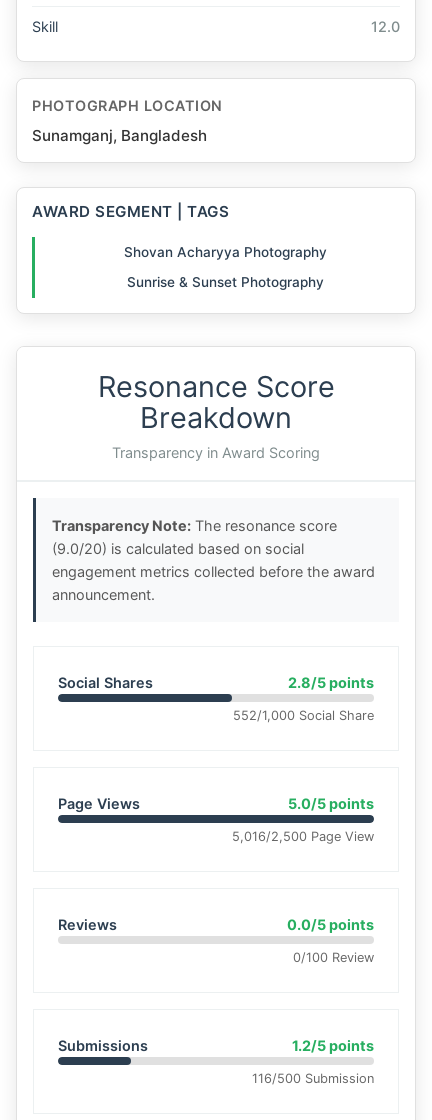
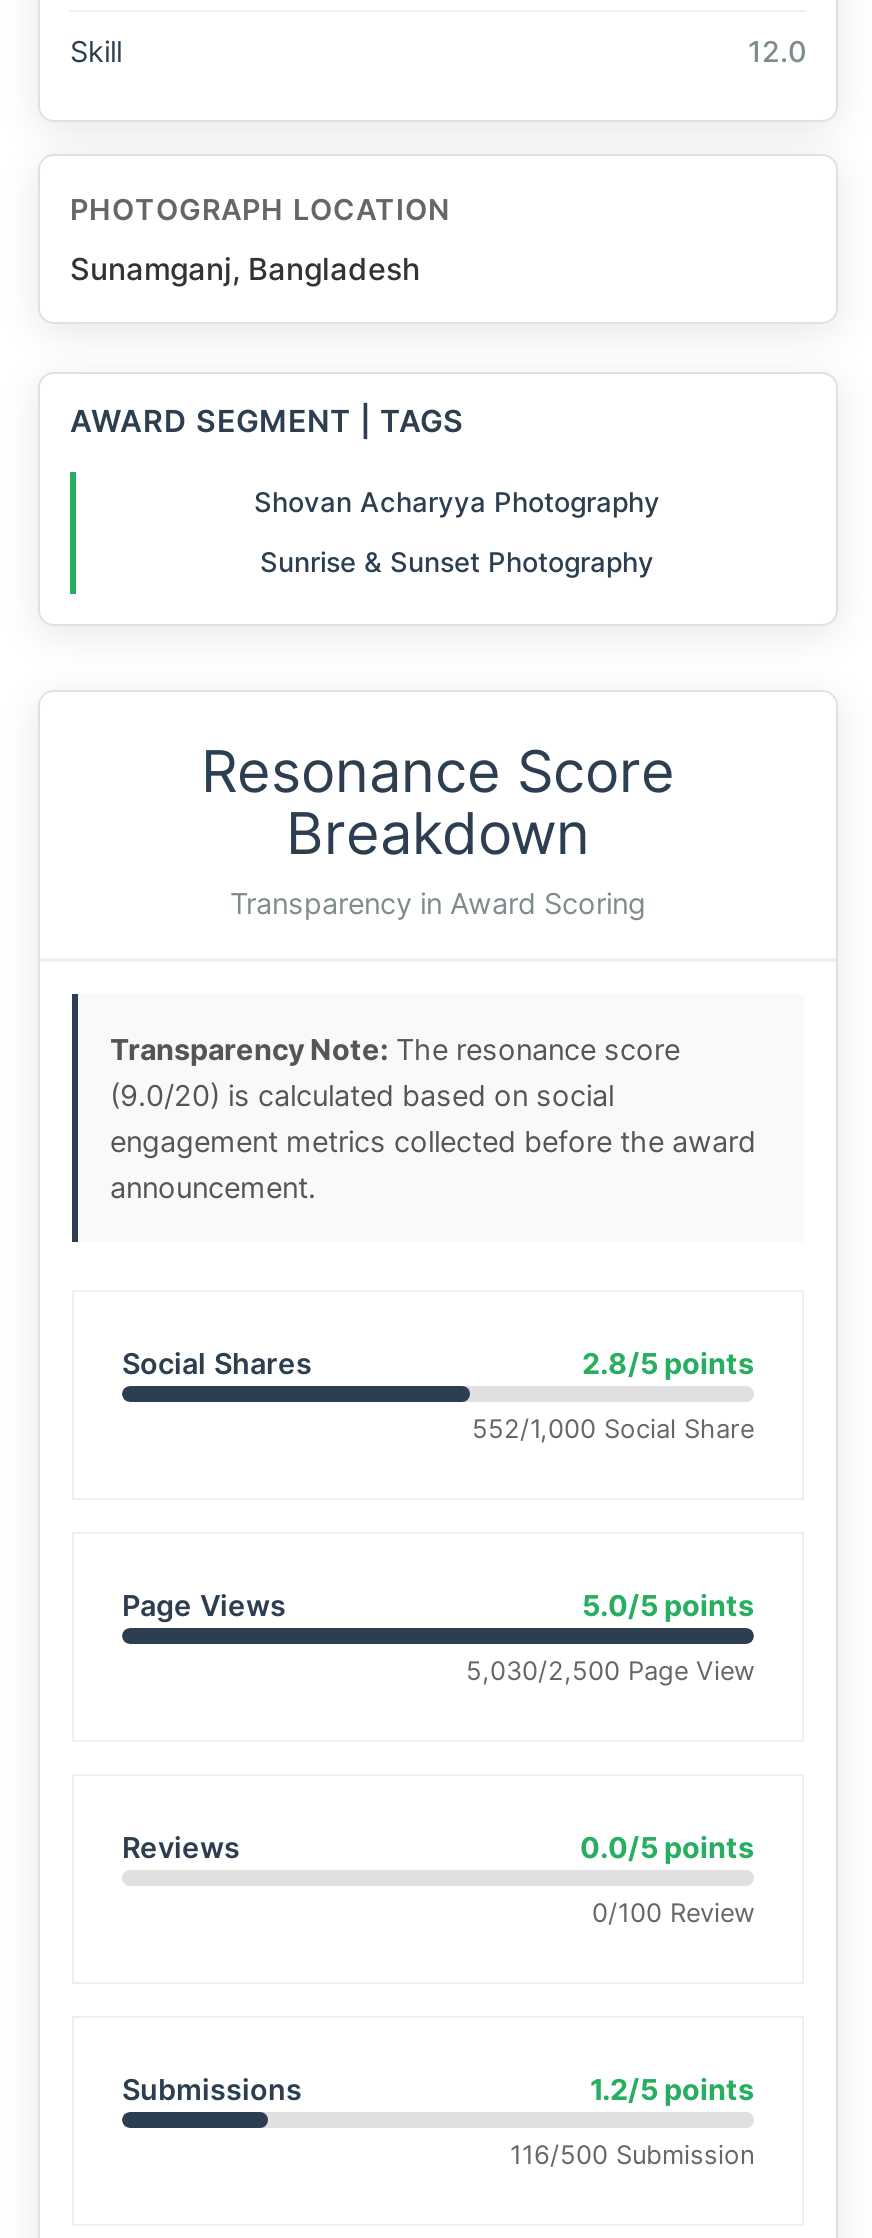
[232,829,374,844] 5,016/2,500 Page View -> [466,1656,754,1686] 5,030/2,500 Page View

